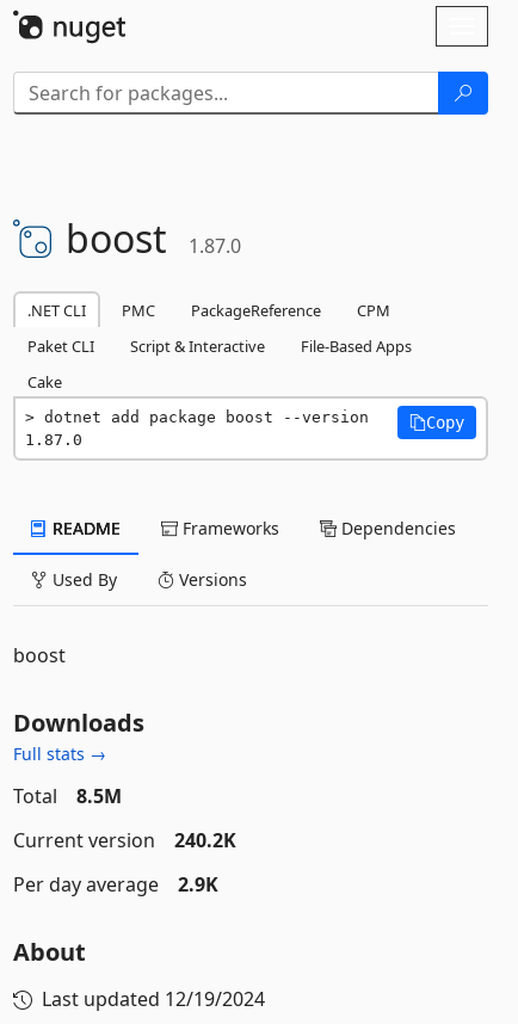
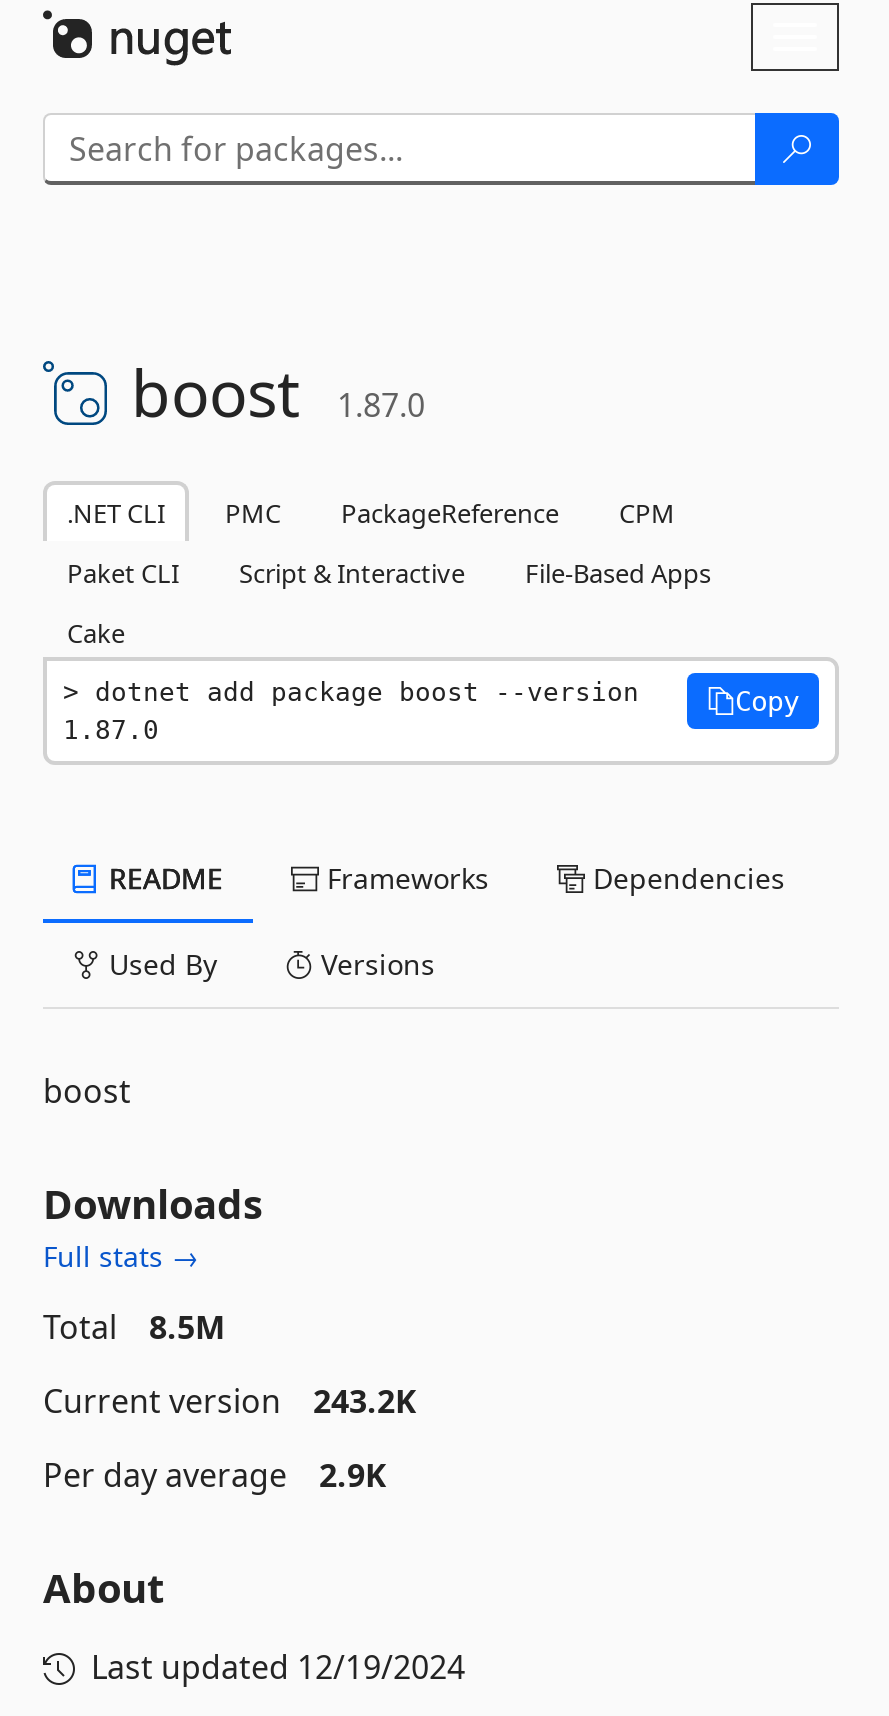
[13,827,236,853] Current version 240.2K -> [43,1379,417,1423] Current version 243.2K

